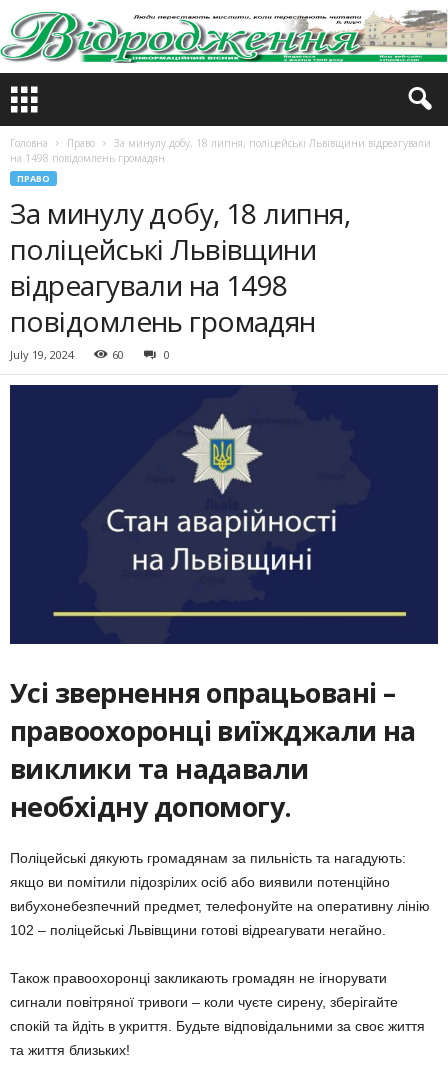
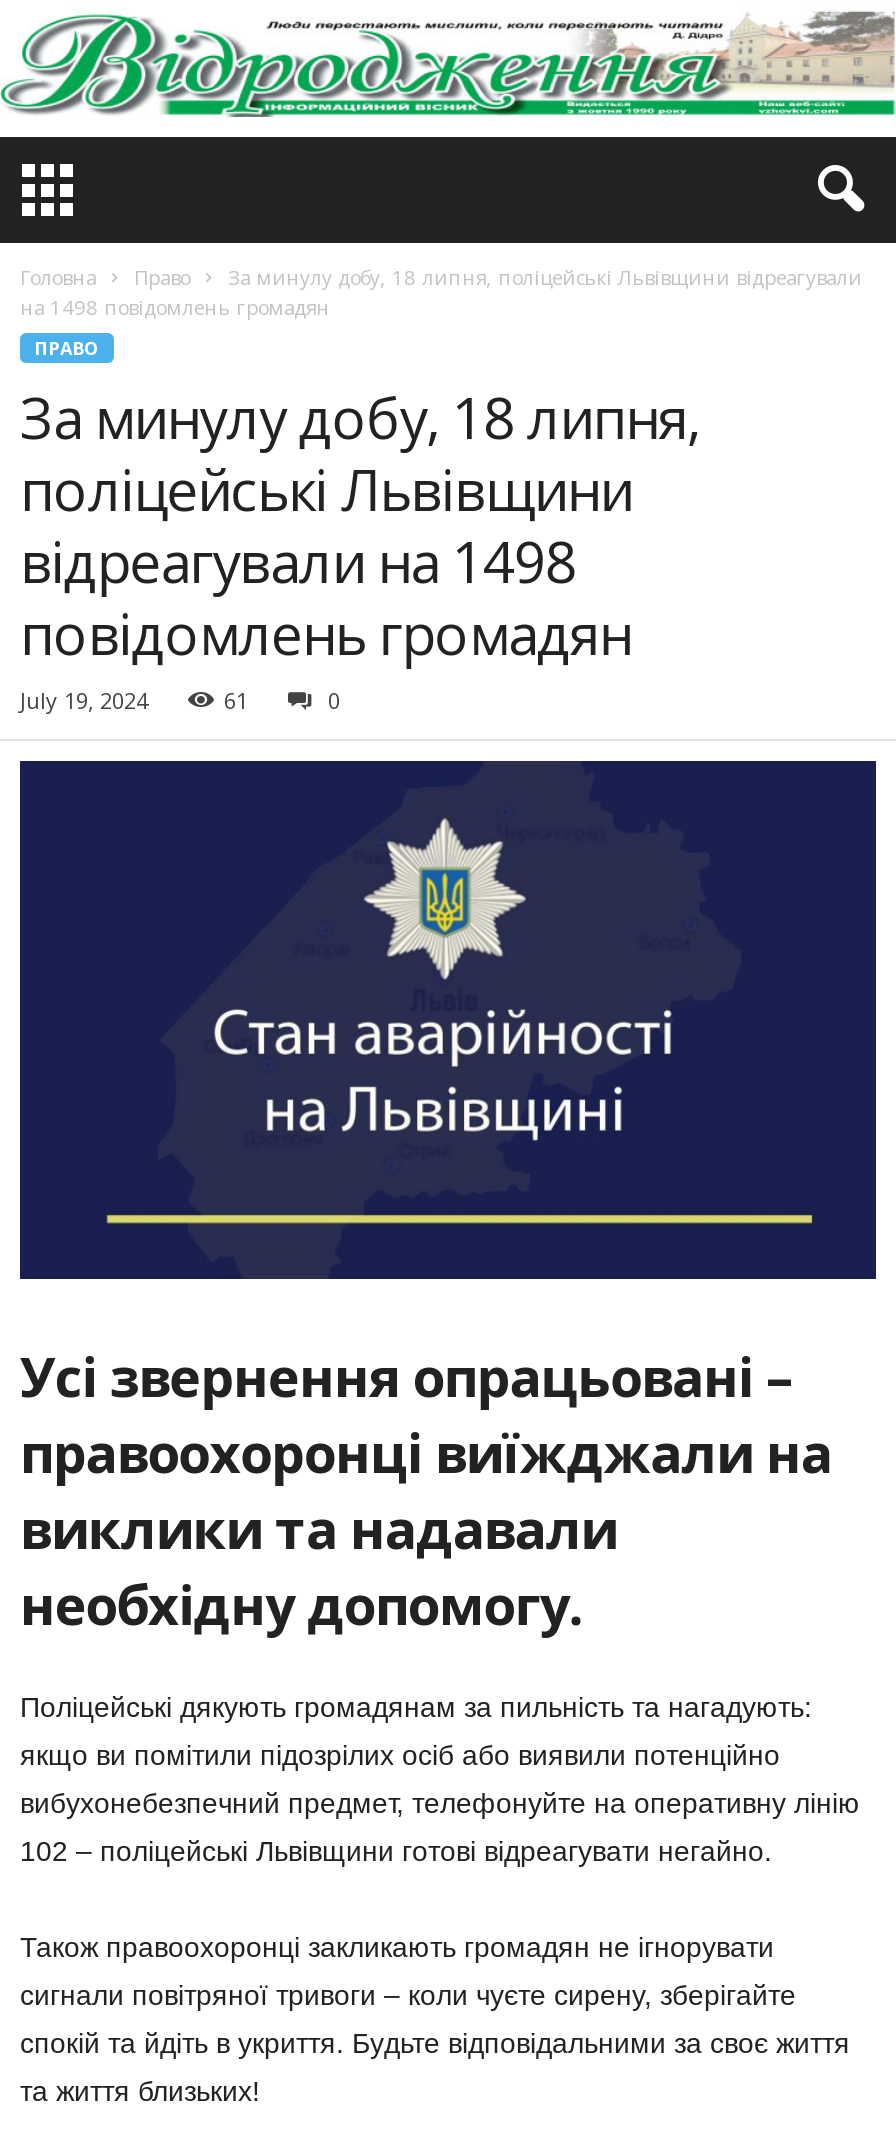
[112,347,124,362] 60 -> [224,685,248,715] 61

